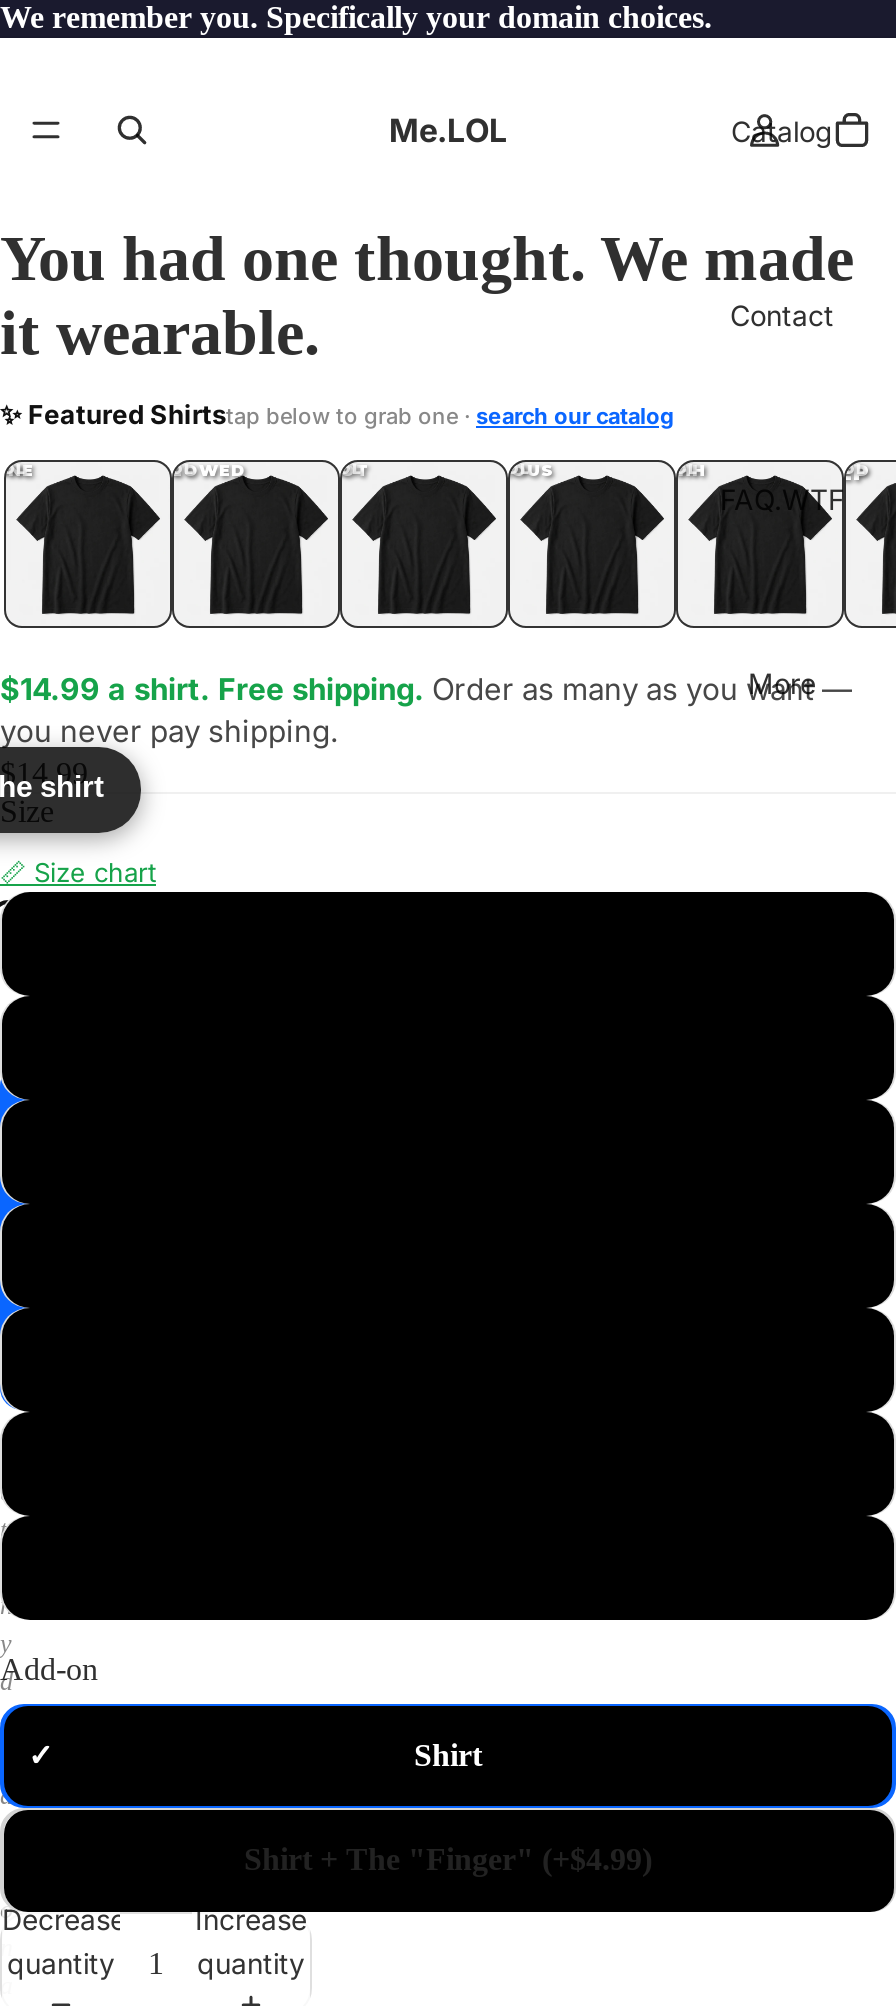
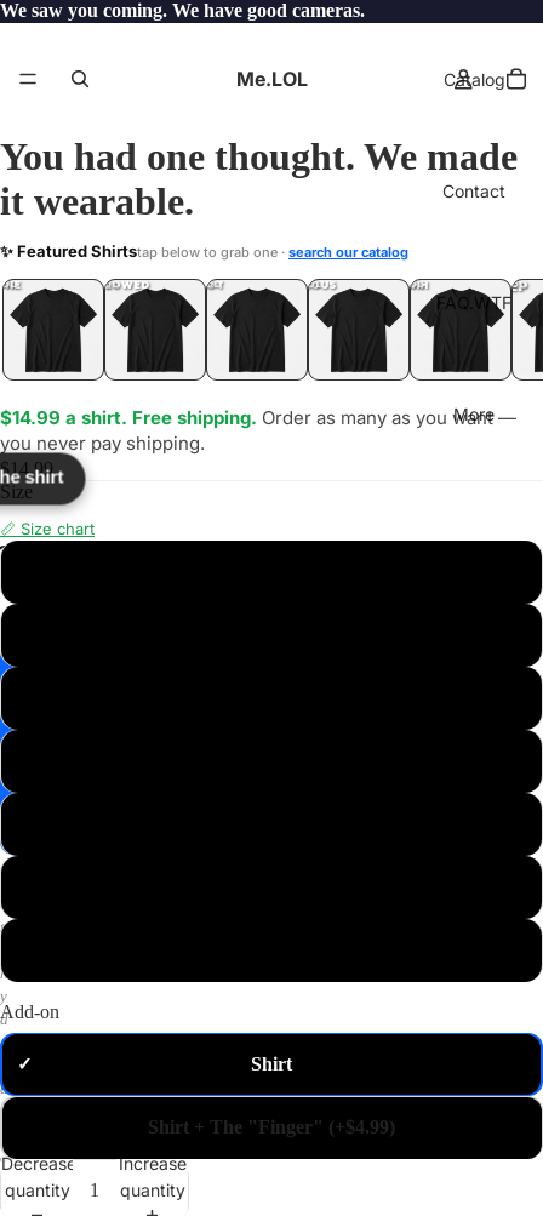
[0,0,712,34] We remember you. Specifically your domain choices. -> [0,0,365,21] We saw you coming. We have good cameras.

